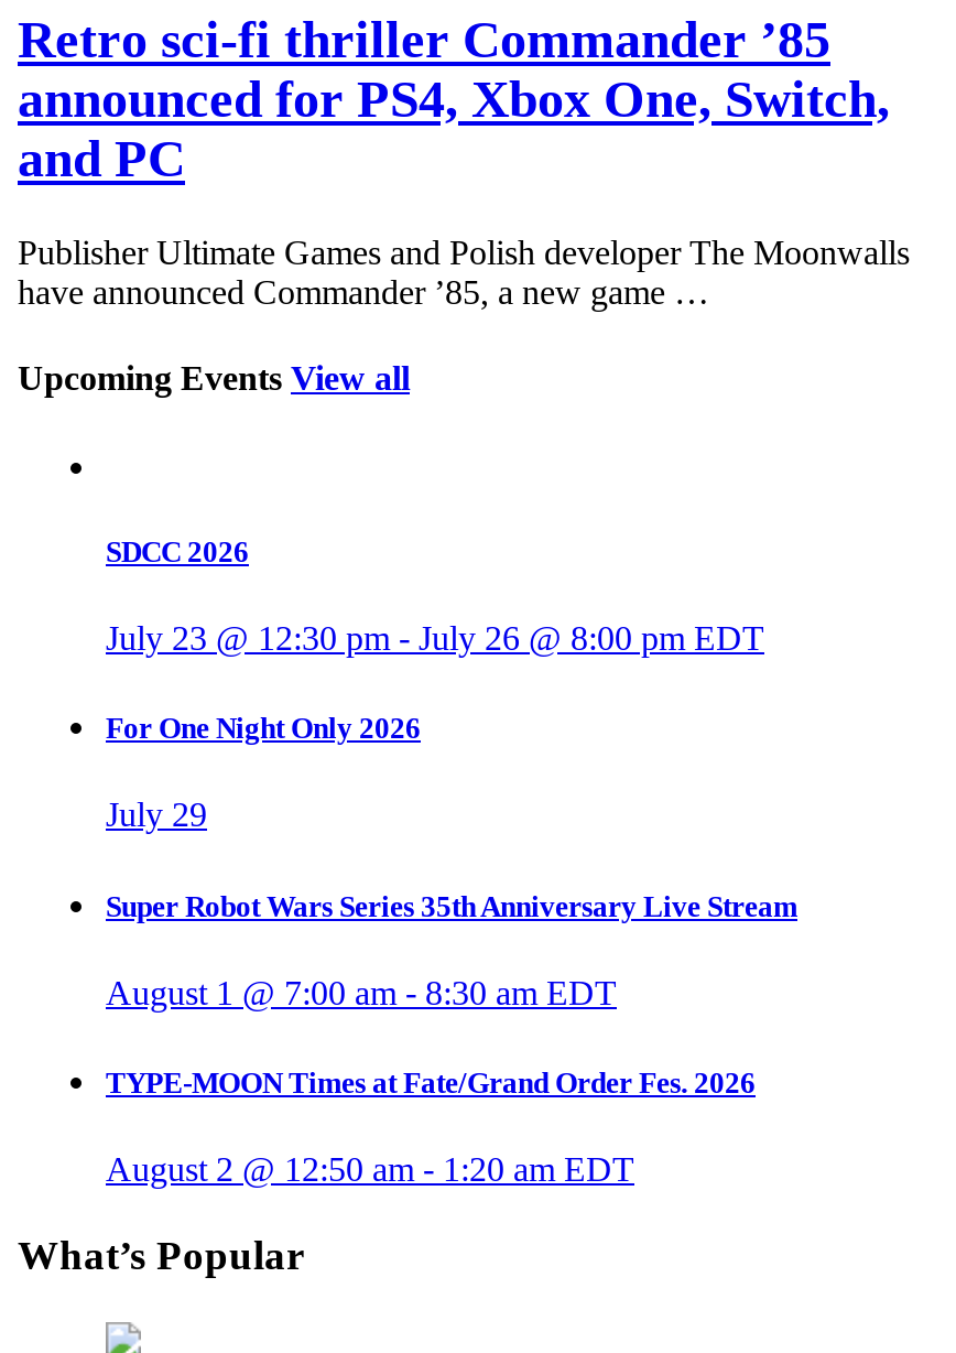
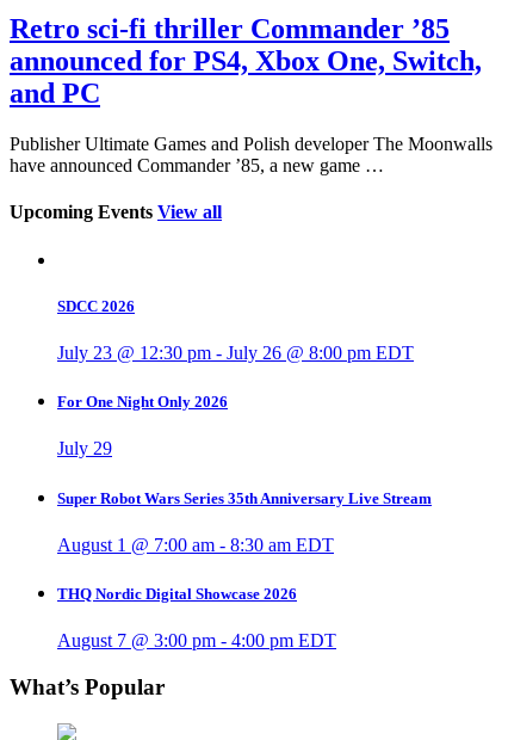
[106,1067,756,1100] TYPE-MOON Times at Fate/Grand Order Fes. 2026 -> [57,585,297,603] THQ Nordic Digital Showcase 2026
[106,1150,634,1188] August 2 @ 12:50 am - 1:20 am EDT -> [57,630,336,651] August 7 @ 3:00 pm - 4:00 pm EDT

